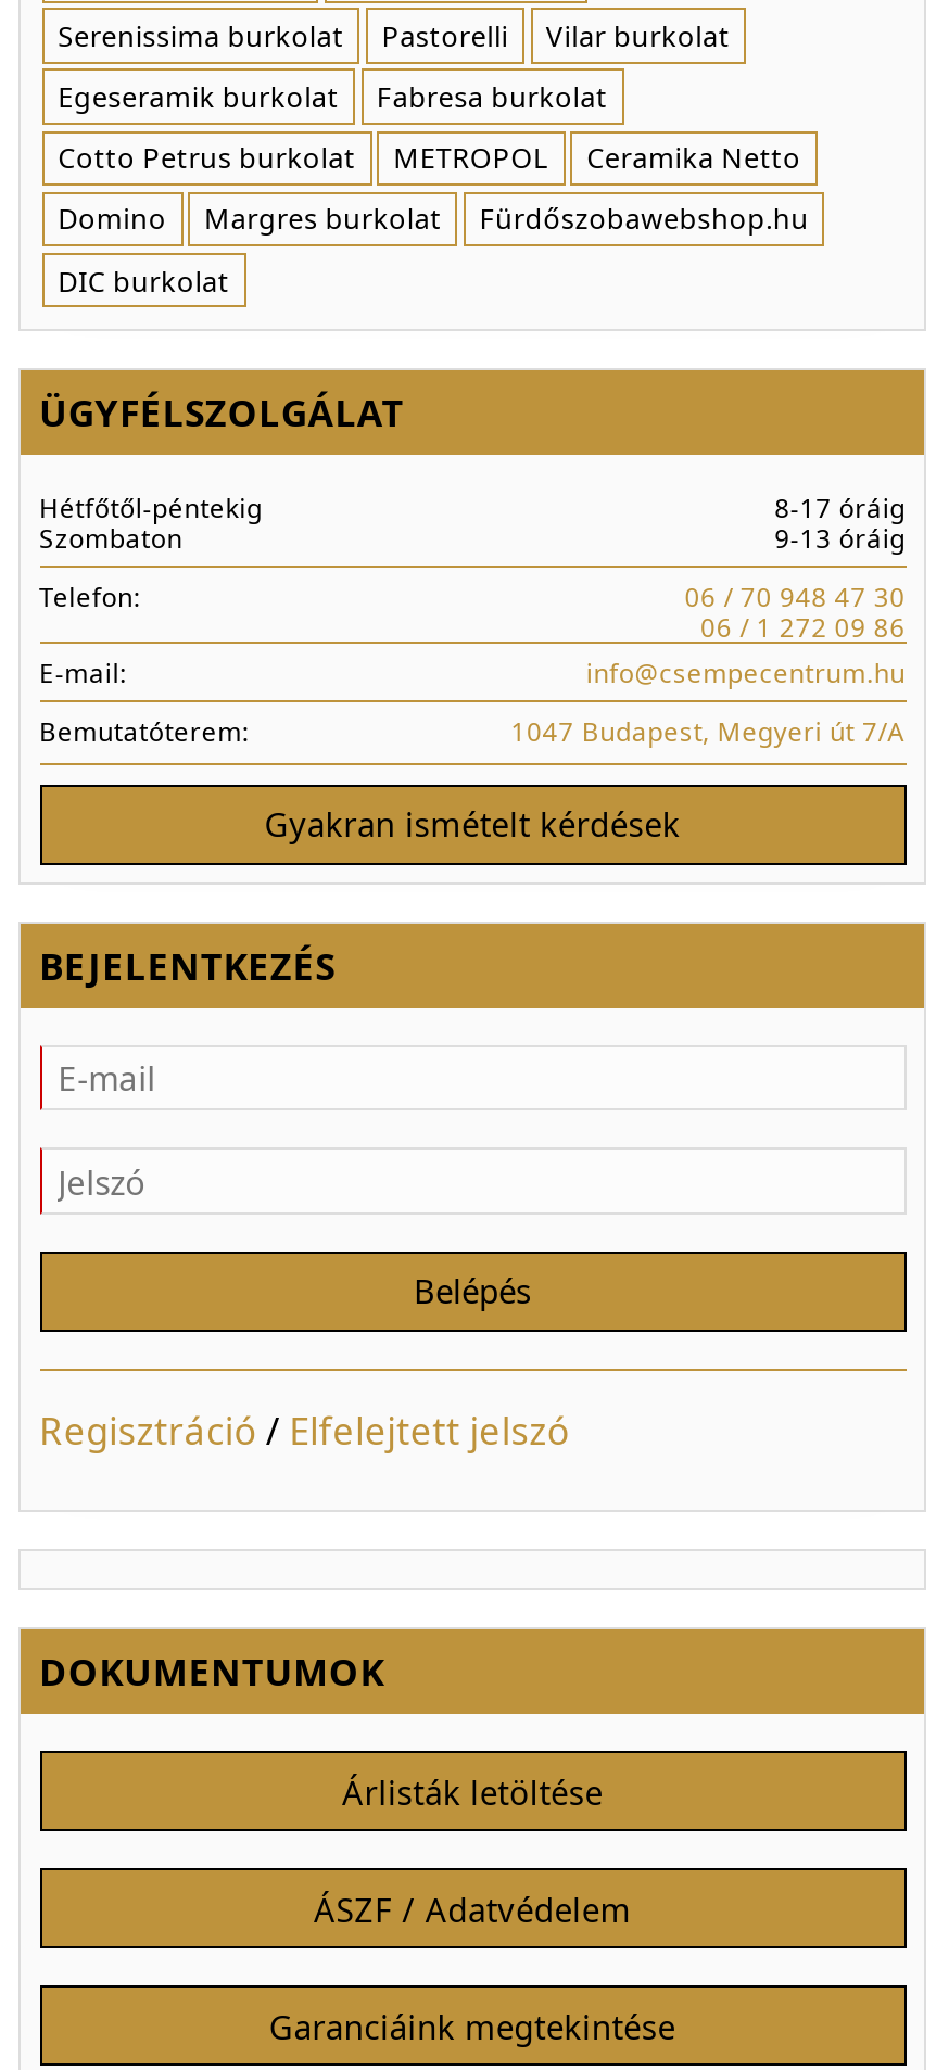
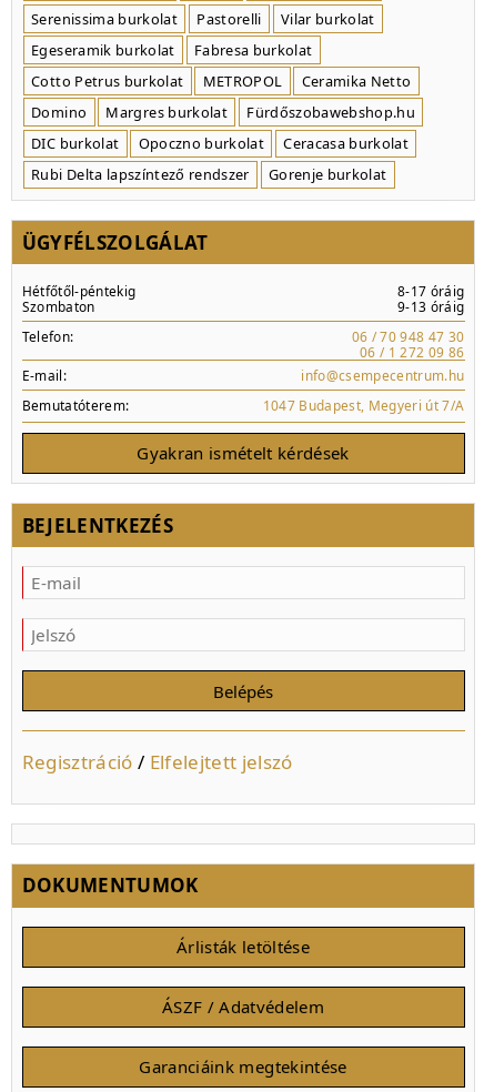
none -> [31,134,409,185] Opoczno burkolat | Ceracasa burkolat | Rubi Delta lapszíntező rendszer | Gorenje burkolat

